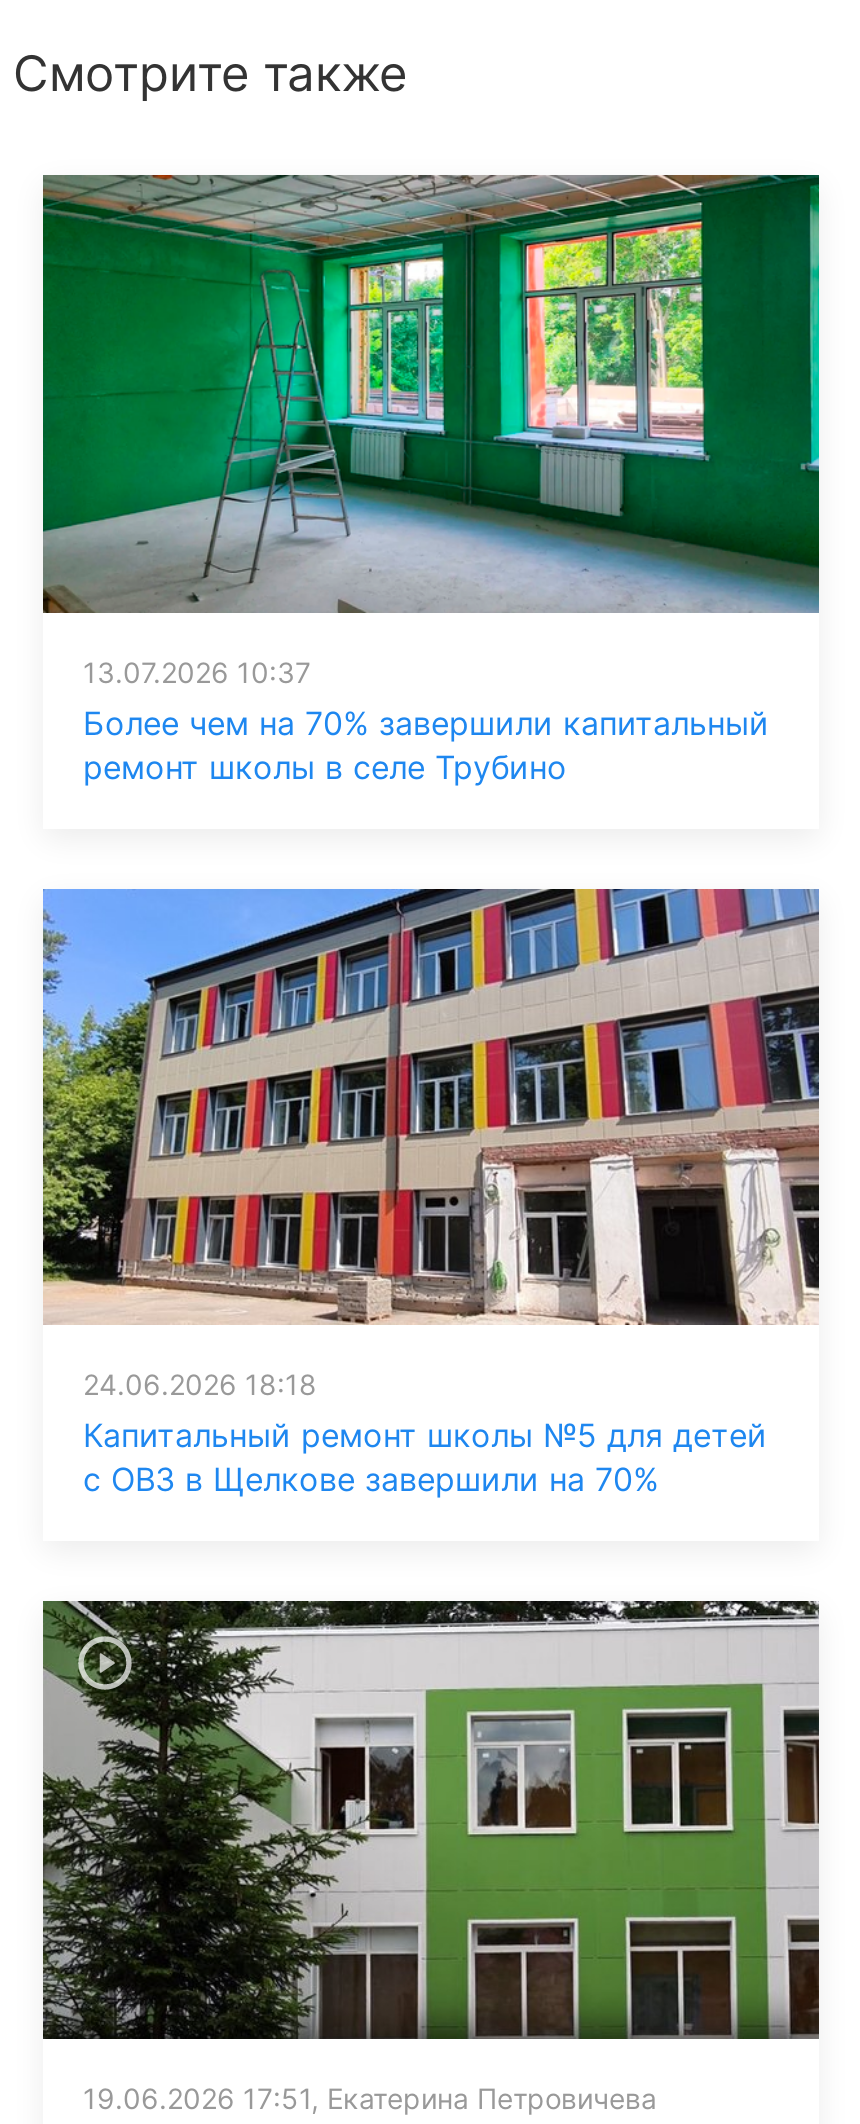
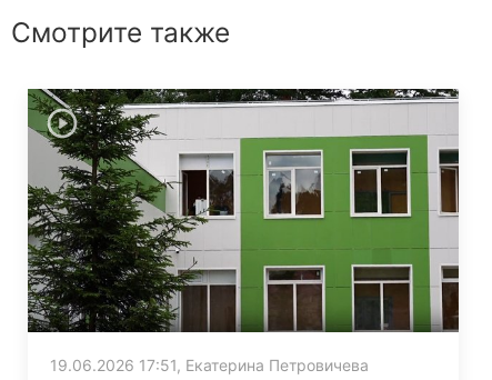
[41,173,821,786] [image] | 13.07.2026 10:37 | Более чем на 70% завершили капитальный | ремонт школы в селе Трубино -> none
[41,887,821,1499] [image] | 24.06.2026 18:18 | Капитальный ремонт школы №5 для детей | с ОВЗ в Щелкове завершили на 70% -> none

